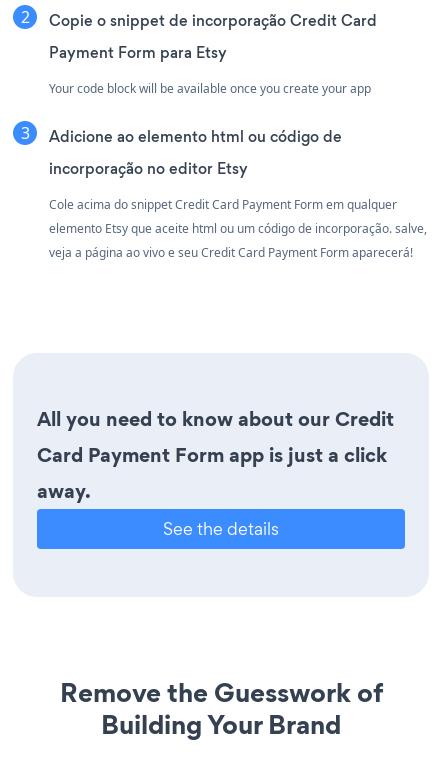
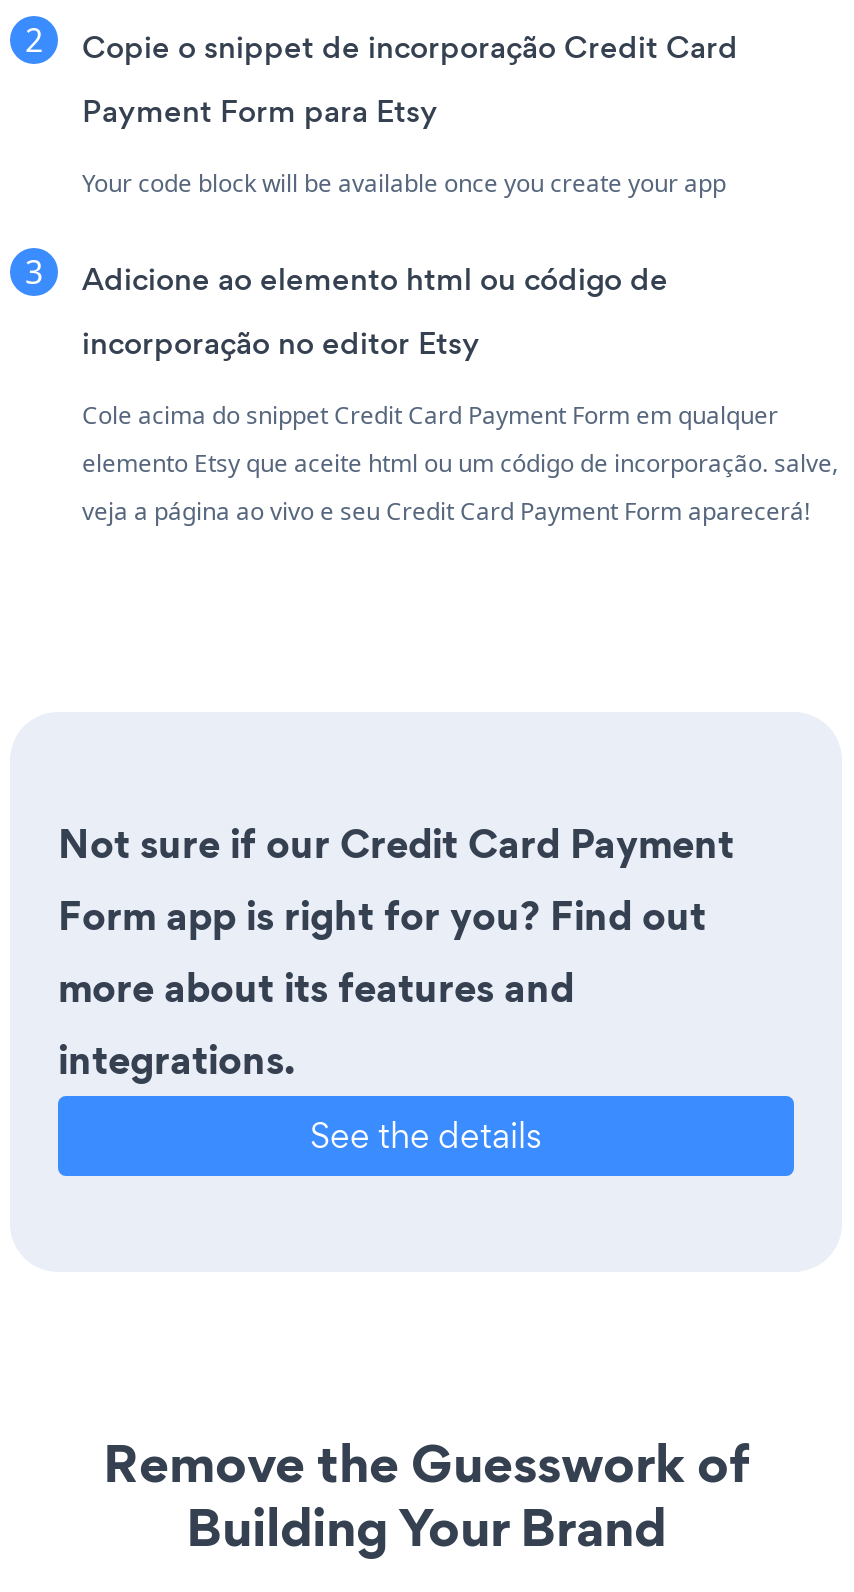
[37,405,394,505] All you need to know about our Credit | Card Payment Form app is just a click | away. -> [58,815,734,1087] Not sure if our Credit Card Payment | Form app is right for you? Find out | more about its features and | integrations.

